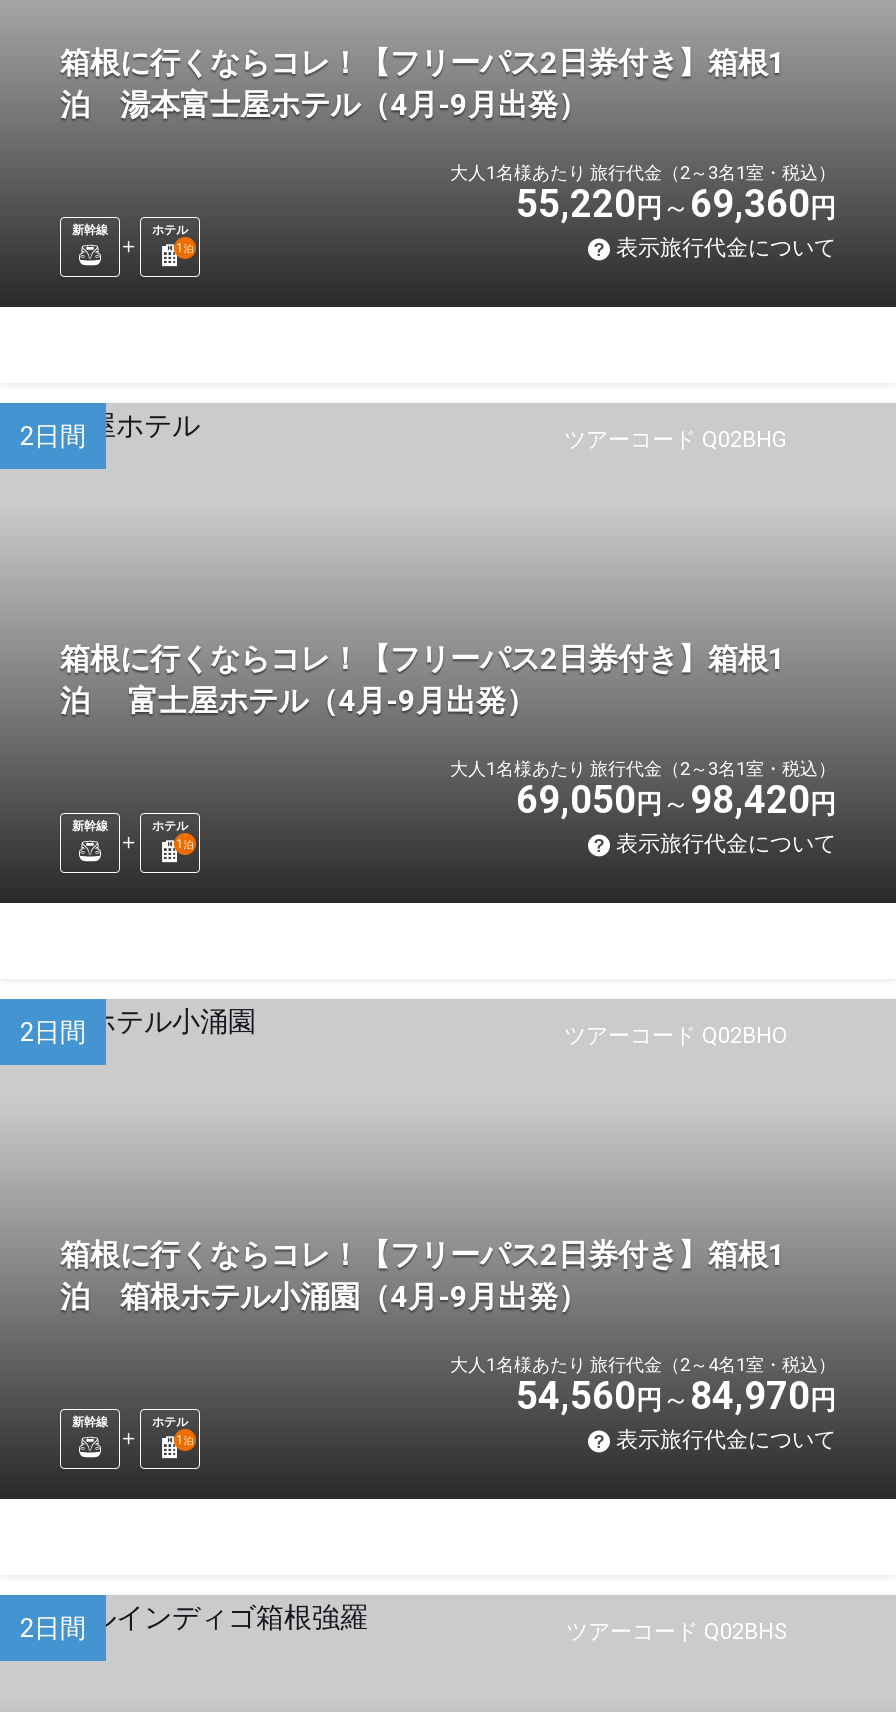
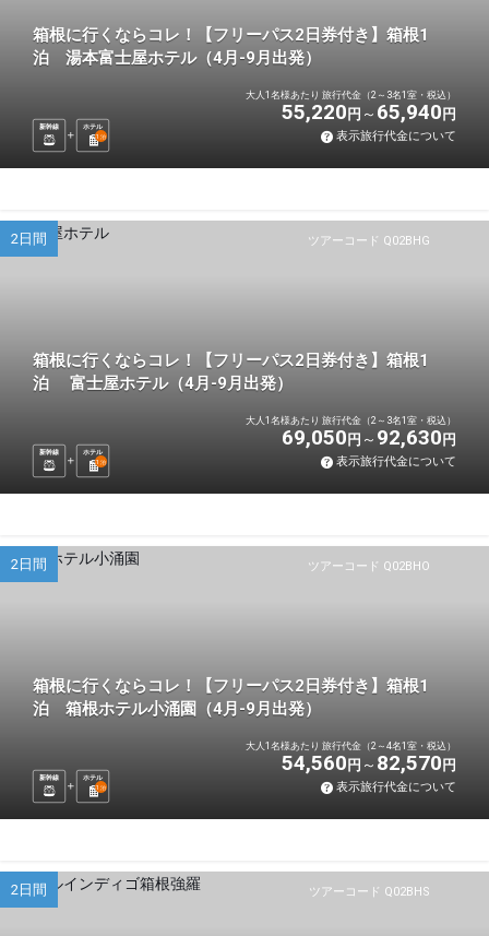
[516,182,836,228] 55,220円 69,360円 -> [282,100,456,125] 55,220円 65,940円
[516,778,836,824] 69,050円 98,420円 -> [282,425,456,450] 69,050円 92,630円
[516,1374,836,1420] 54,560円 84,970円 -> [282,751,456,776] 54,560円 82,570円

